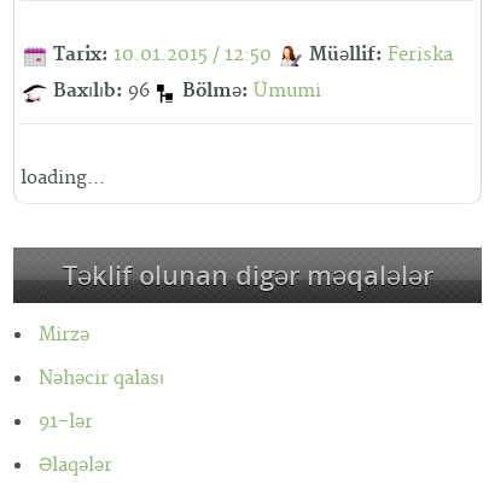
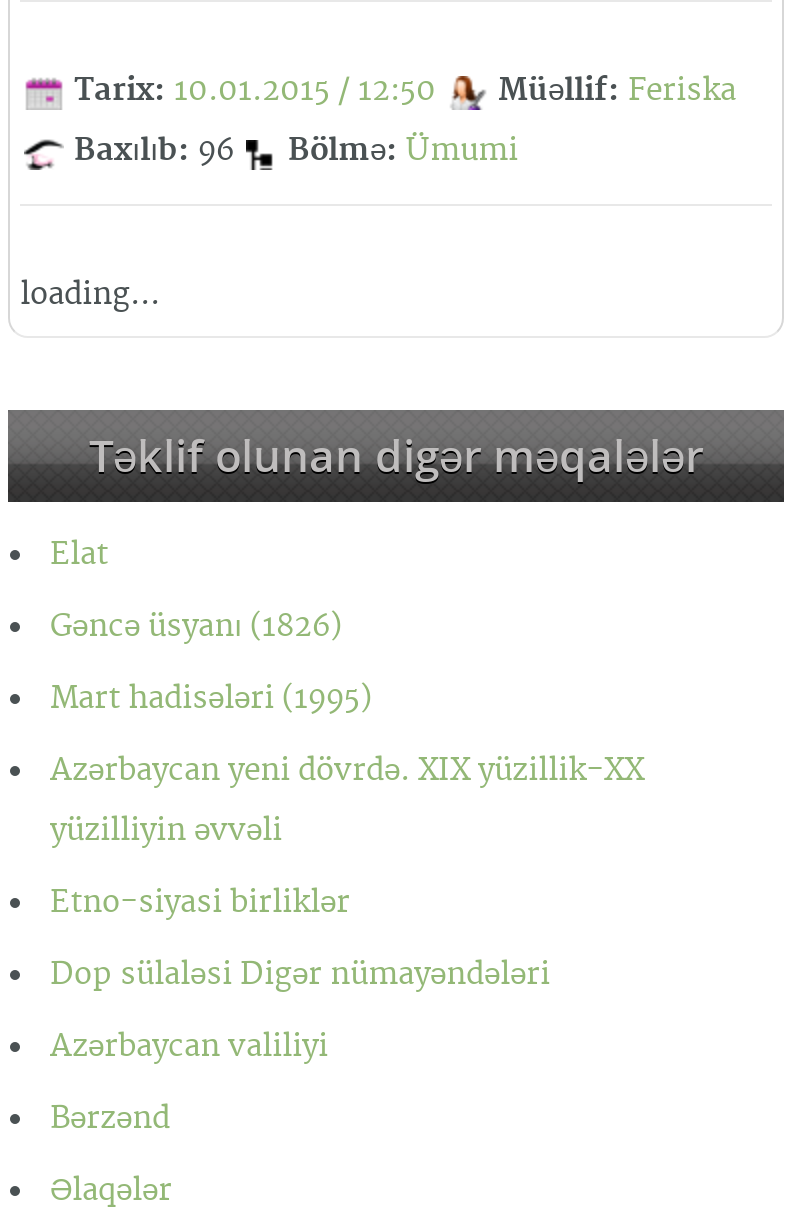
[39,324,164,433] Mirzə | Nəhəcir qalası | 91-lər -> [50,536,644,1138] Elat | Gəncə üsyanı (1826) | Mart hadisələri (1995) | Azərbaycan yeni dövrdə. XIX yüzillik-XX | yüzilliyin əvvəli | Etno-siyasi birliklər | Dop sülaləsi Digər nümayəndələri | Azərbaycan valiliyi | Bərzənd

